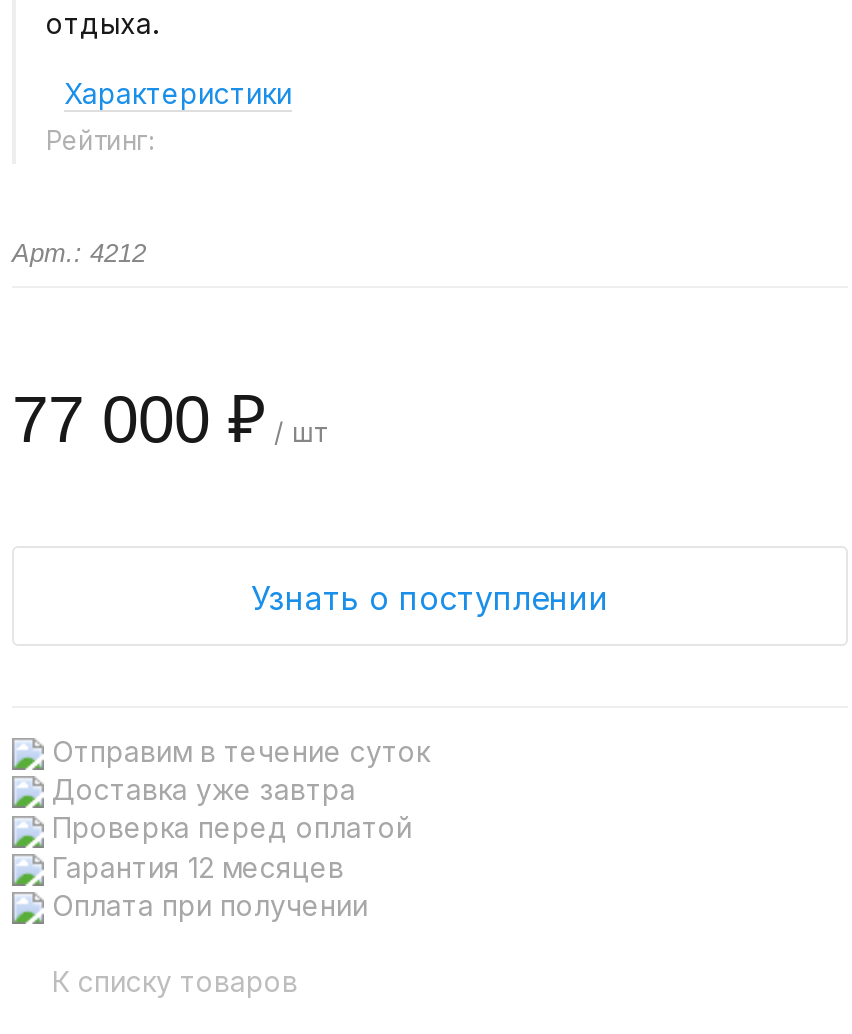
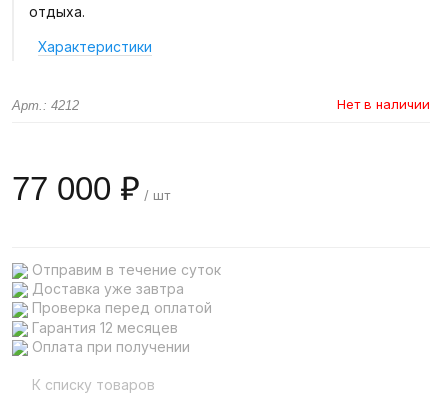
none -> [337,96,430,112] Нет в наличии
[46,124,162,156] Рейтинг: -> none
[251,578,609,618] Узнать о поступлении -> none

